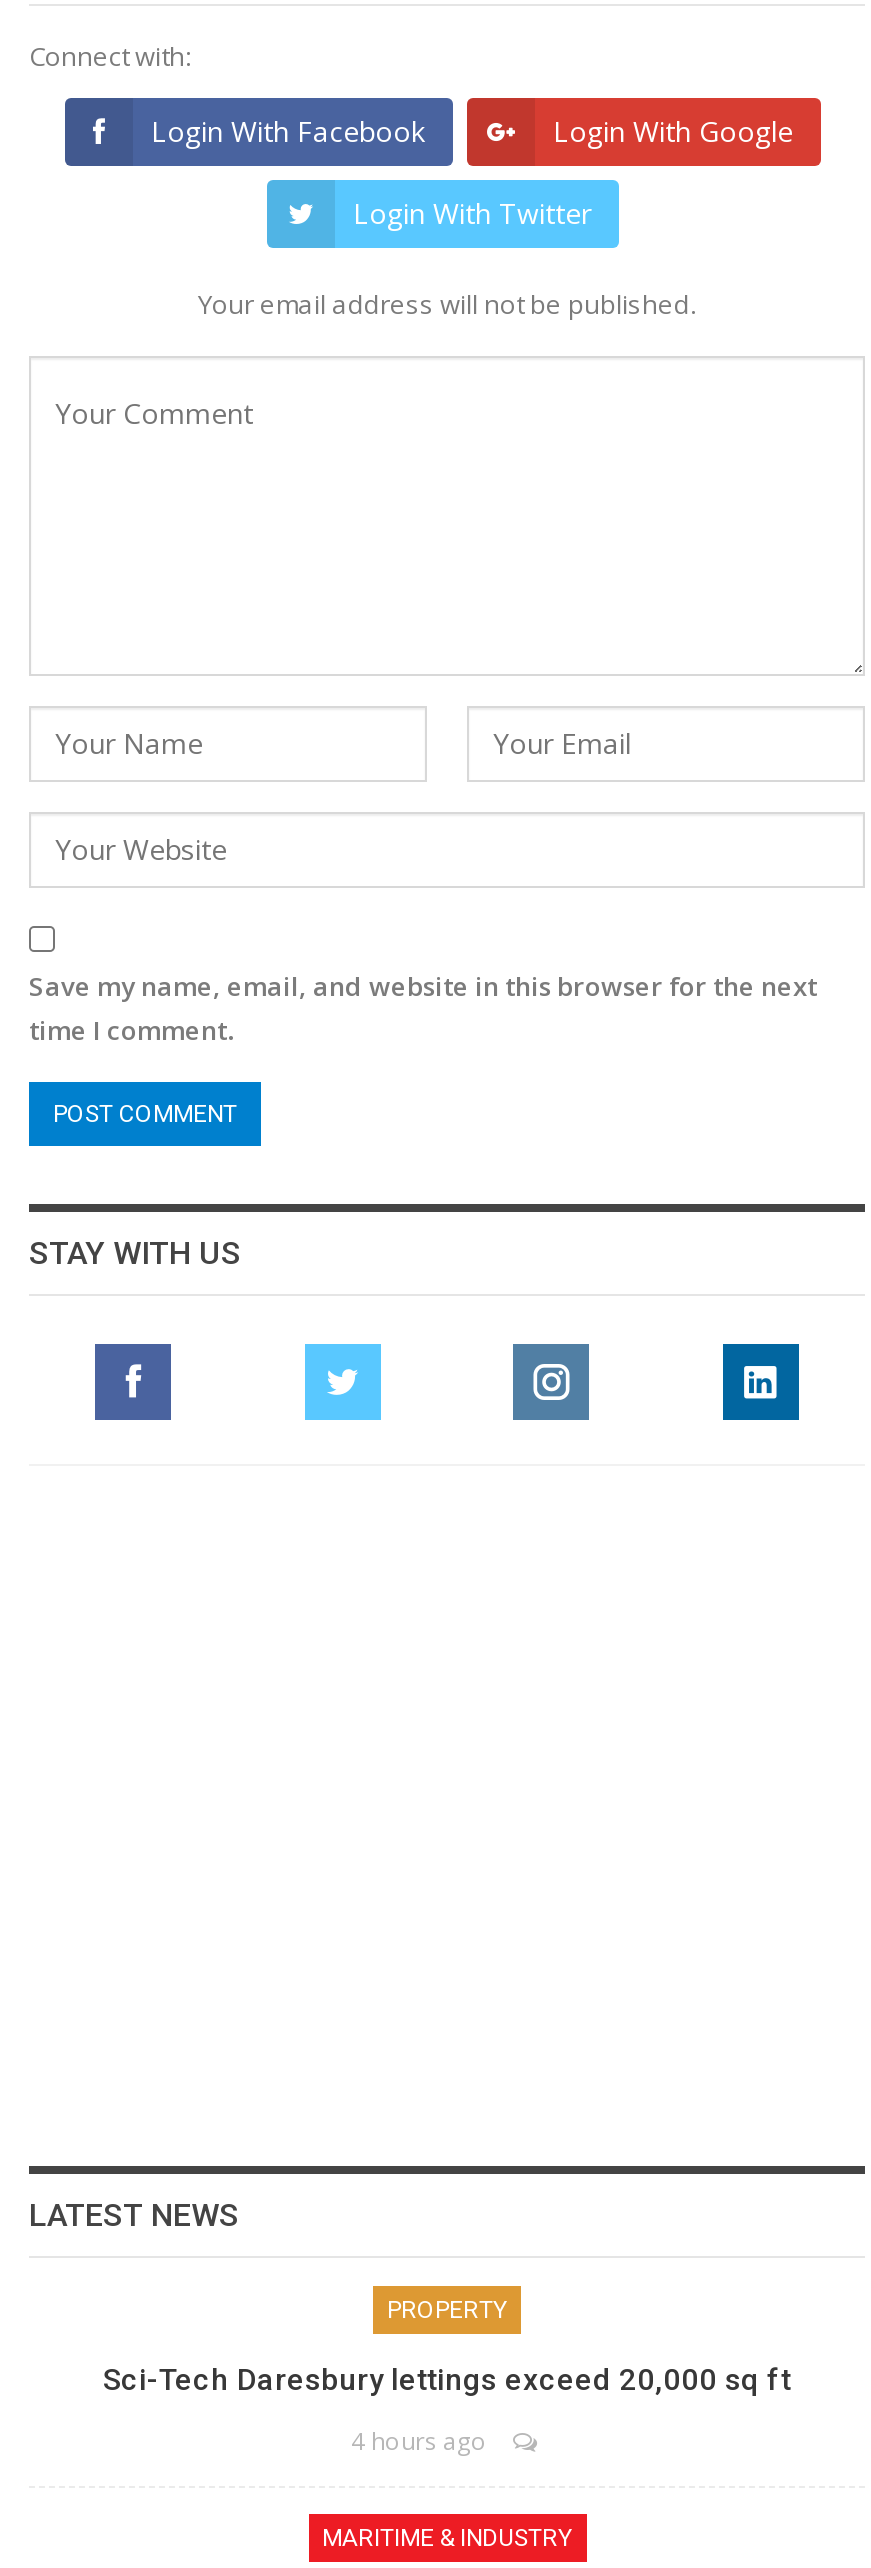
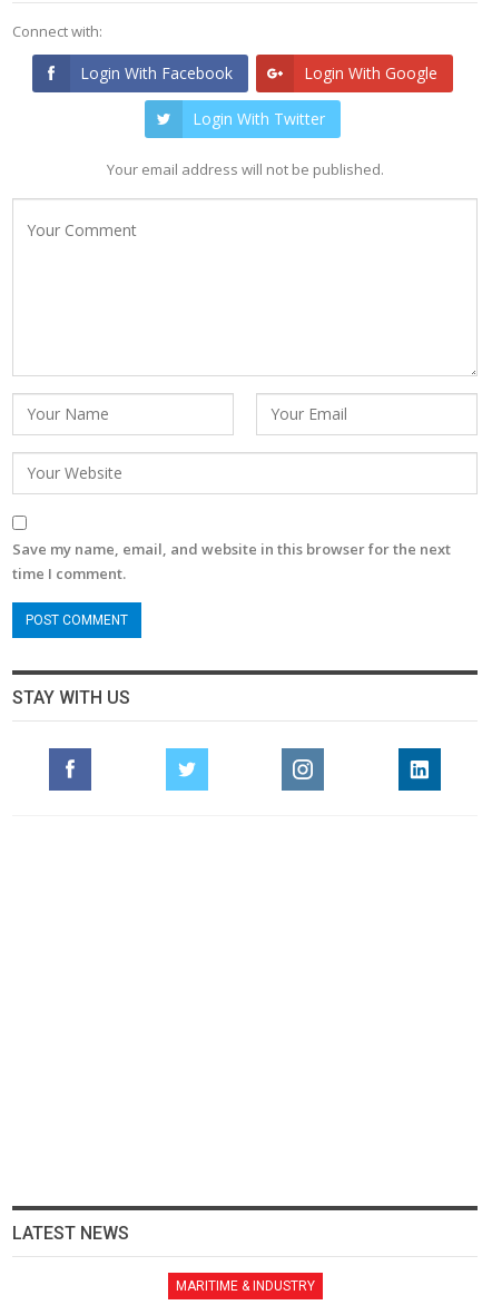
[103,2296,791,2458] PROPERTY | Sci-Tech Daresbury lettings exceed 20,000 sq ft | 4 hours ago -> none

